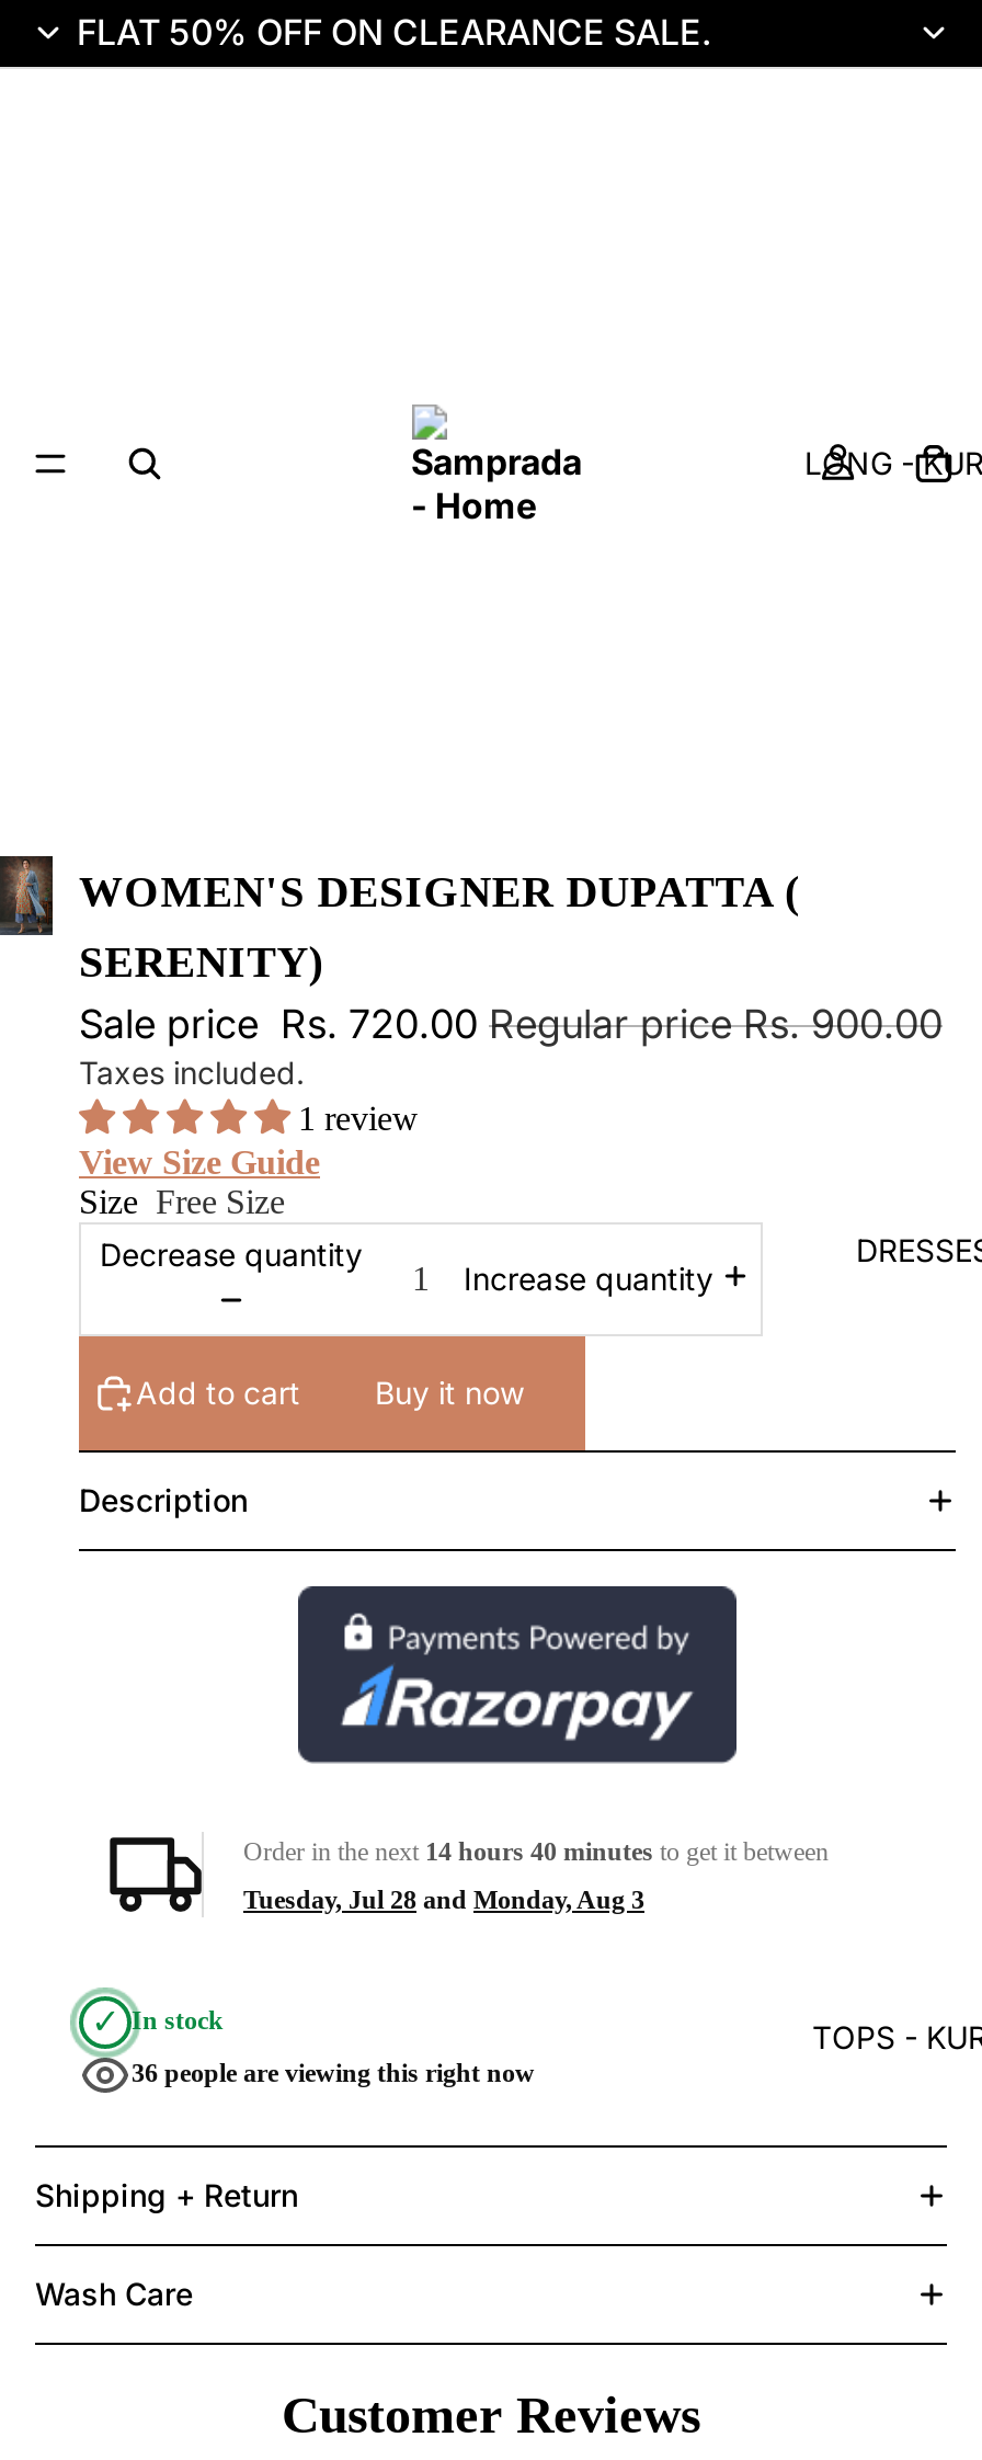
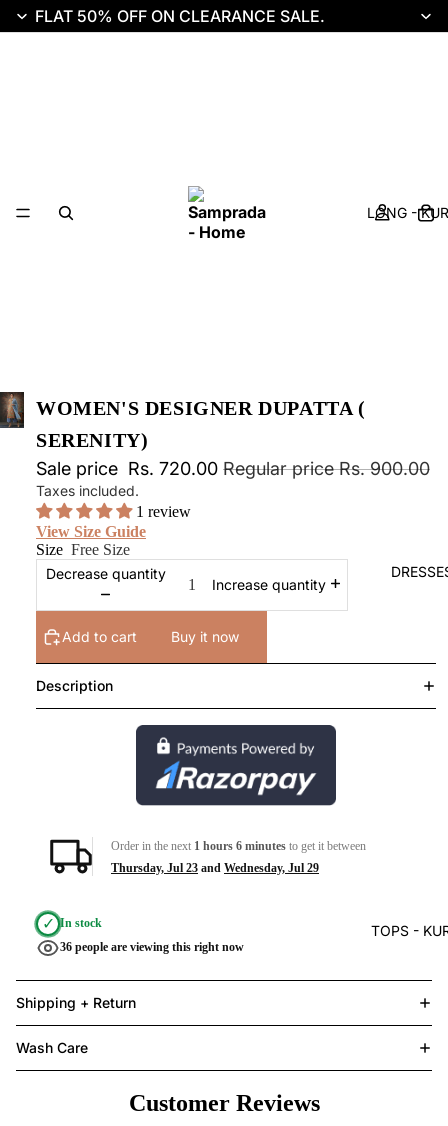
[243,1836,829,1867] Order in the next 14 hours 40 minutes to get it between -> [111,839,366,853] Order in the next 1 hours 6 minutes to get it between
[243,1884,644,1915] Tuesday, Jul 28 and Monday, Aug 3 -> [111,861,319,875] Thursday, Jul 23 and Wednesday, Jul 29

